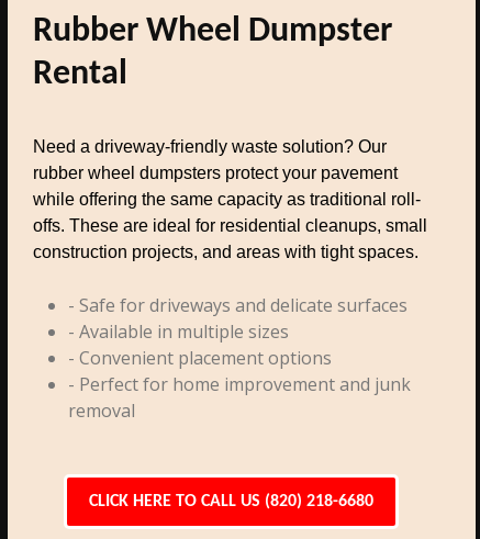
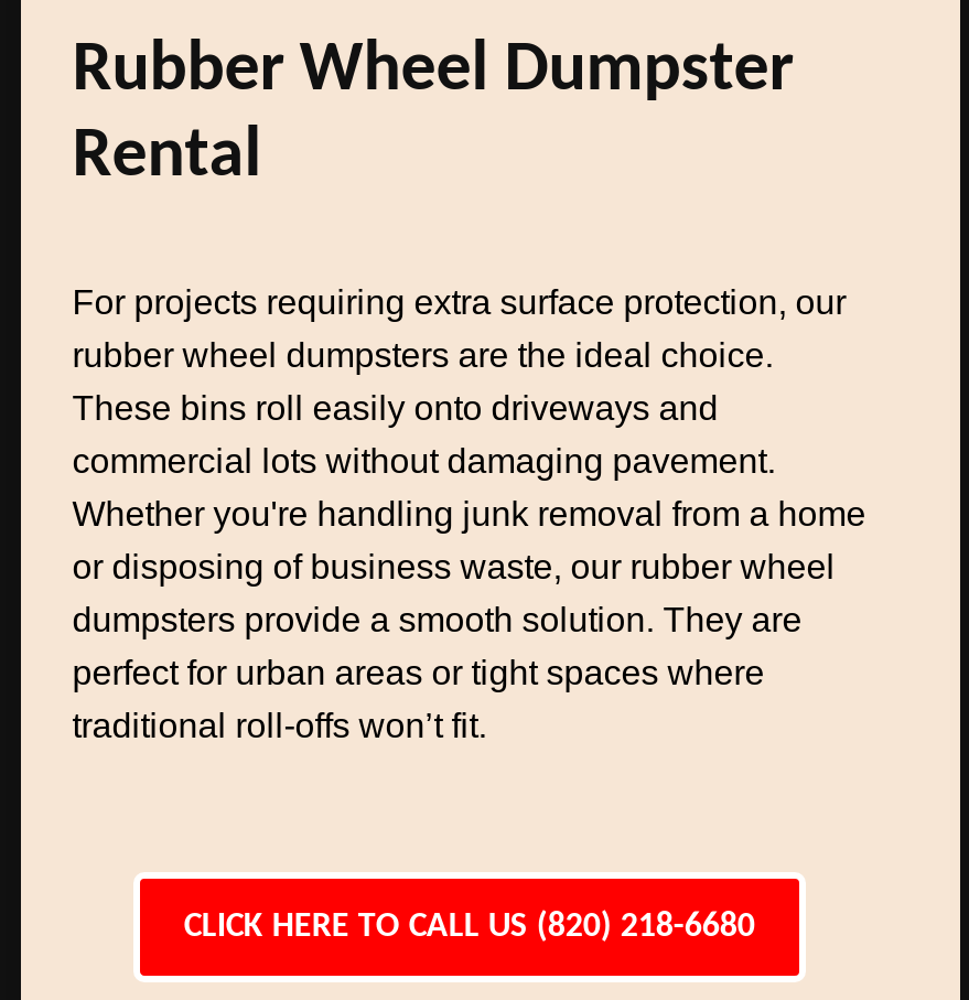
[33,137,427,423] Need a driveway-friendly waste solution? Our | rubber wheel dumpsters protect your pavement | while offering the same capacity as traditional roll- | offs. These are ideal for residential cleanups, small | construction projects, and areas with tight spaces. | - Safe for driveways and delicate surfaces | - Available in multiple sizes | - Convenient placement options | - Perfect for home improvement and junk | removal -> [72,283,866,744] For projects requiring extra surface protection, our | rubber wheel dumpsters are the ideal choice. | These bins roll easily onto driveways and | commercial lots without damaging pavement. | Whether you're handling junk removal from a home | or disposing of business waste, our rubber wheel | dumpsters provide a smooth solution. They are | perfect for urban areas or tight spaces where | traditional roll-offs won’t fit.

